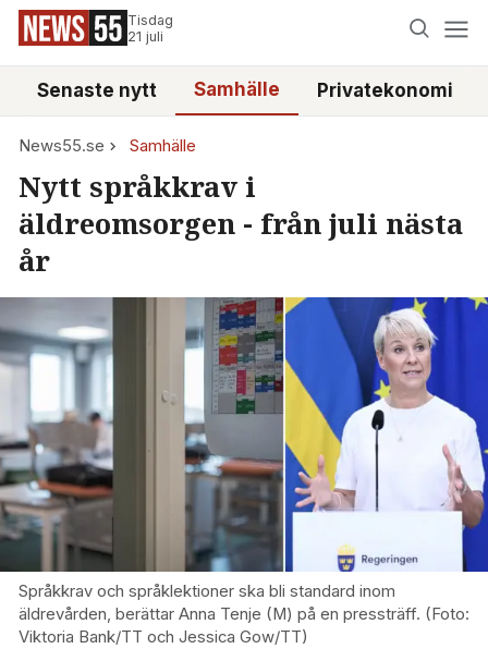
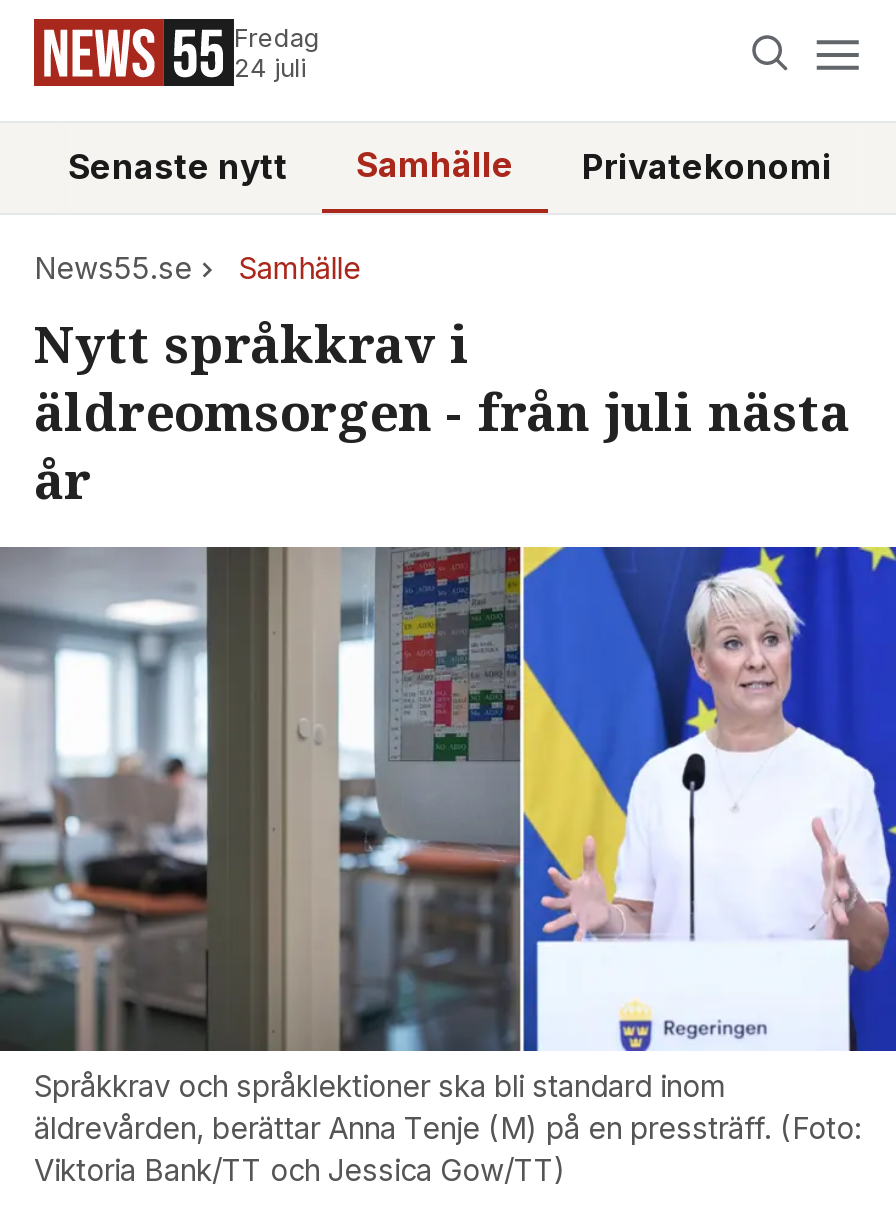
[127,12,173,45] Tisdag | 21 juli -> [234,23,320,83] Fredag | 24 juli

